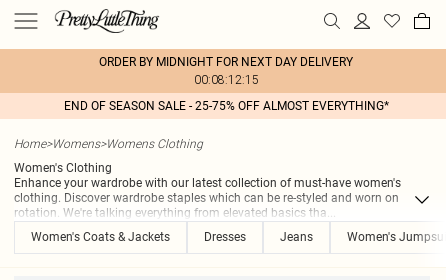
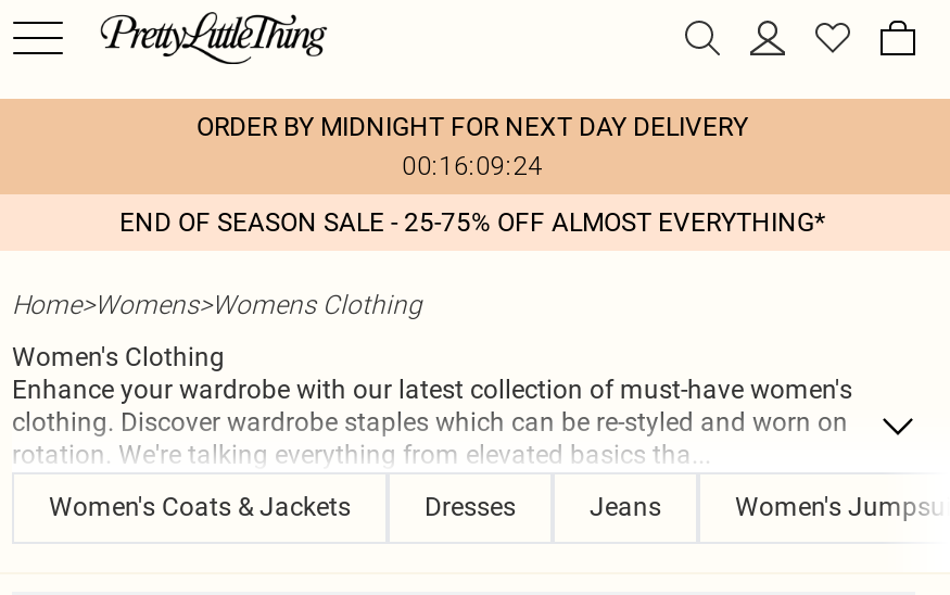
[193,72,258,87] 00:08:12:15 -> [402,149,543,181] 00:16:09:24

